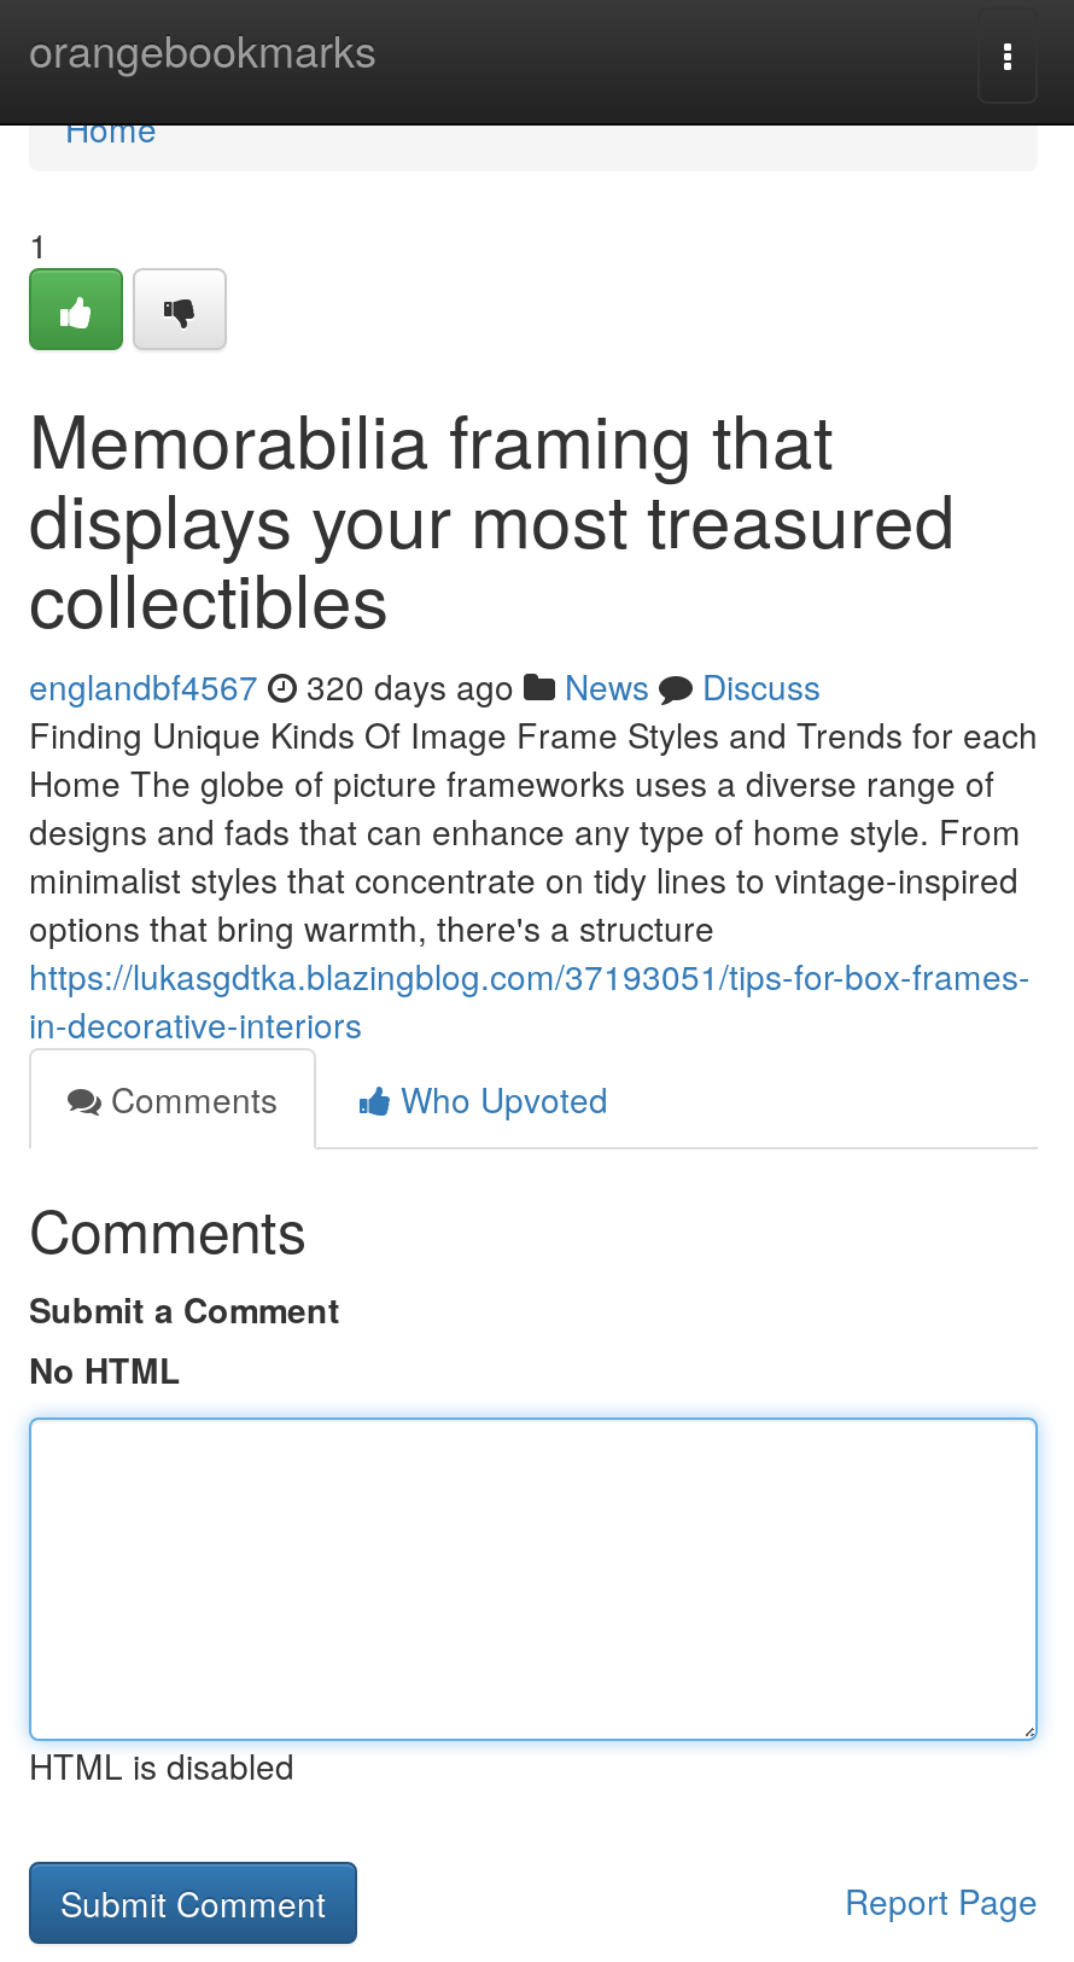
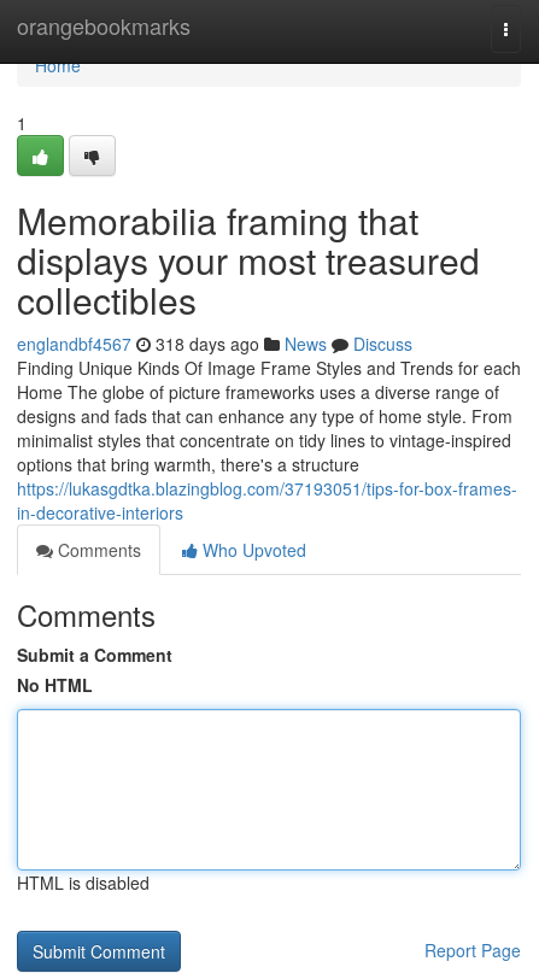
[29,662,821,710] englandbf4567 320 days ago News Discuss -> [17,332,412,356] englandbf4567 318 days ago News Discuss

